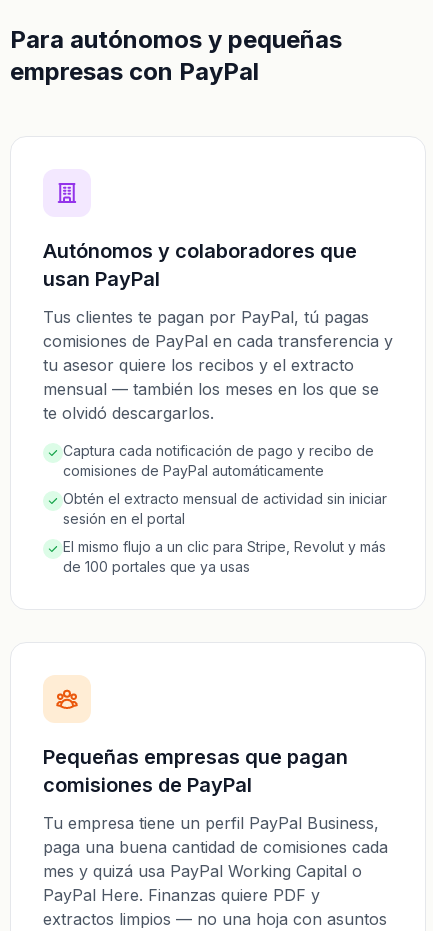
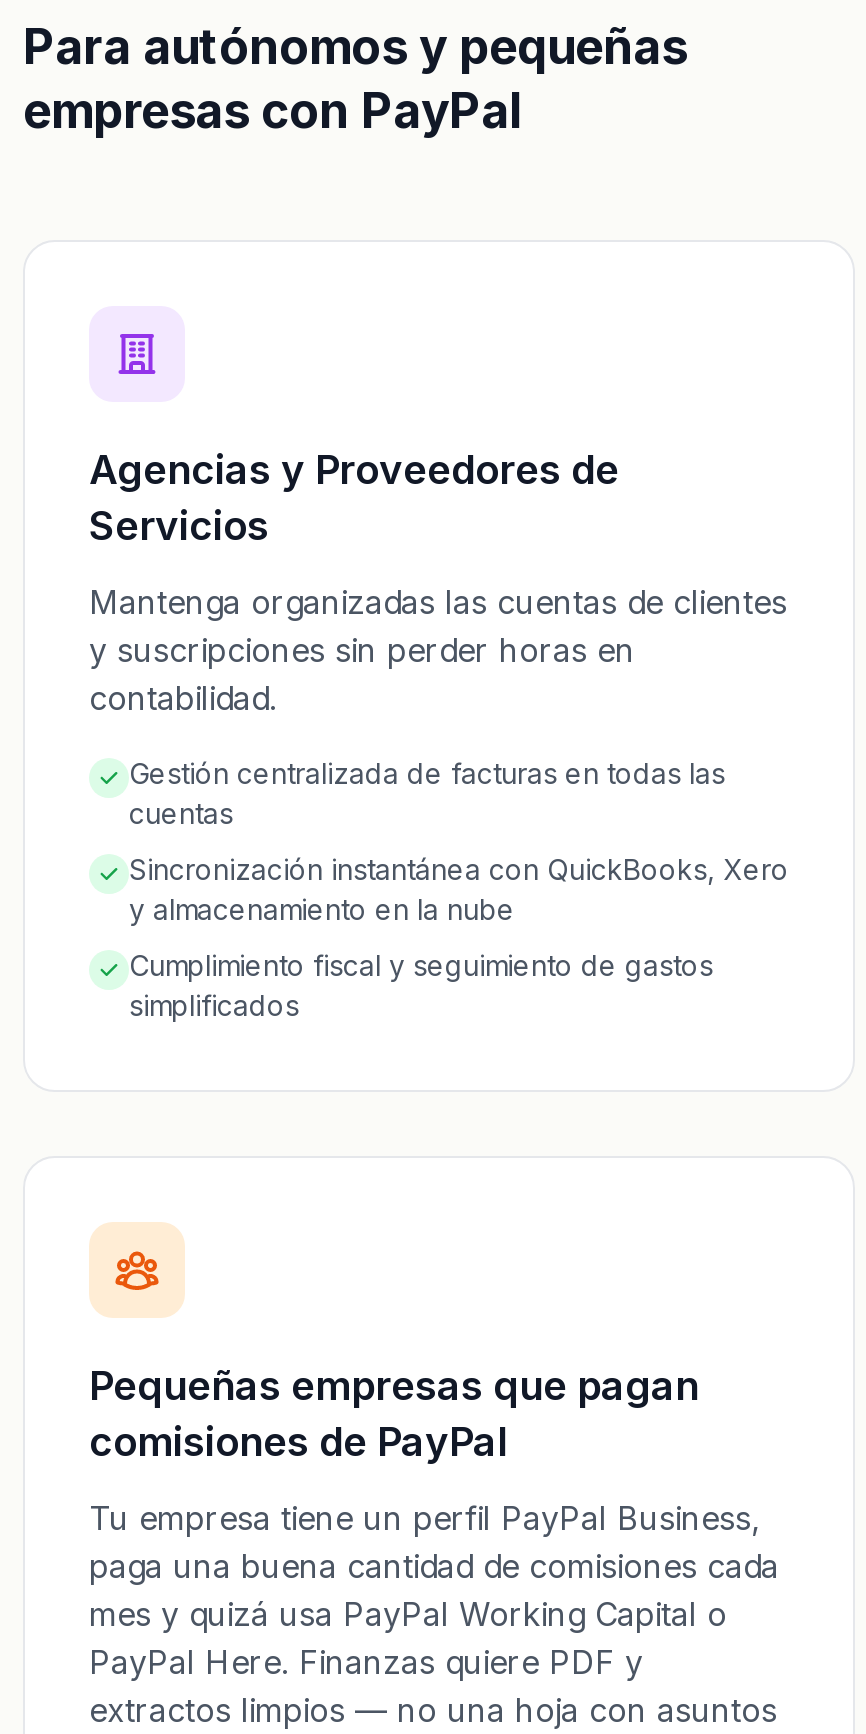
[43,239,357,291] Autónomos y colaboradores que | usan PayPal -> [89,446,619,550] Agencias y Proveedores de | Servicios
[43,307,393,423] Tus clientes te pagan por PayPal, tú pagas | comisiones de PayPal en cada transferencia y | tu asesor quiere los recibos y el extracto | mensual — también los meses en los que se | te olvidó descargarlos. -> [89,582,787,718] Mantenga organizadas las cuentas de clientes | y suscripciones sin perder horas en | contabilidad.
[63,442,374,479] Captura cada notificación de pago y recibo de | comisiones de PayPal automáticamente -> [129,756,725,830] Gestión centralizada de facturas en todas las | cuentas
[63,490,387,527] Obtén el extracto mensual de actividad sin iniciar | sesión en el portal -> [129,852,789,926] Sincronización instantánea con QuickBooks, Xero | y almacenamiento en la nube
[63,538,386,575] El mismo flujo a un clic para Stripe, Revolut y más | de 100 portales que ya usas -> [129,948,713,1022] Cumplimiento fiscal y seguimiento de gastos | simplificados

